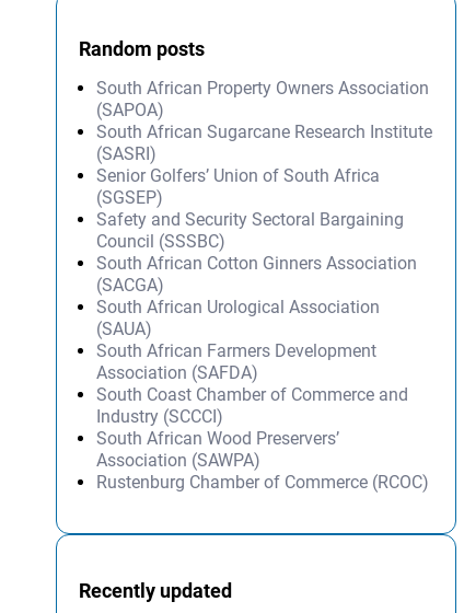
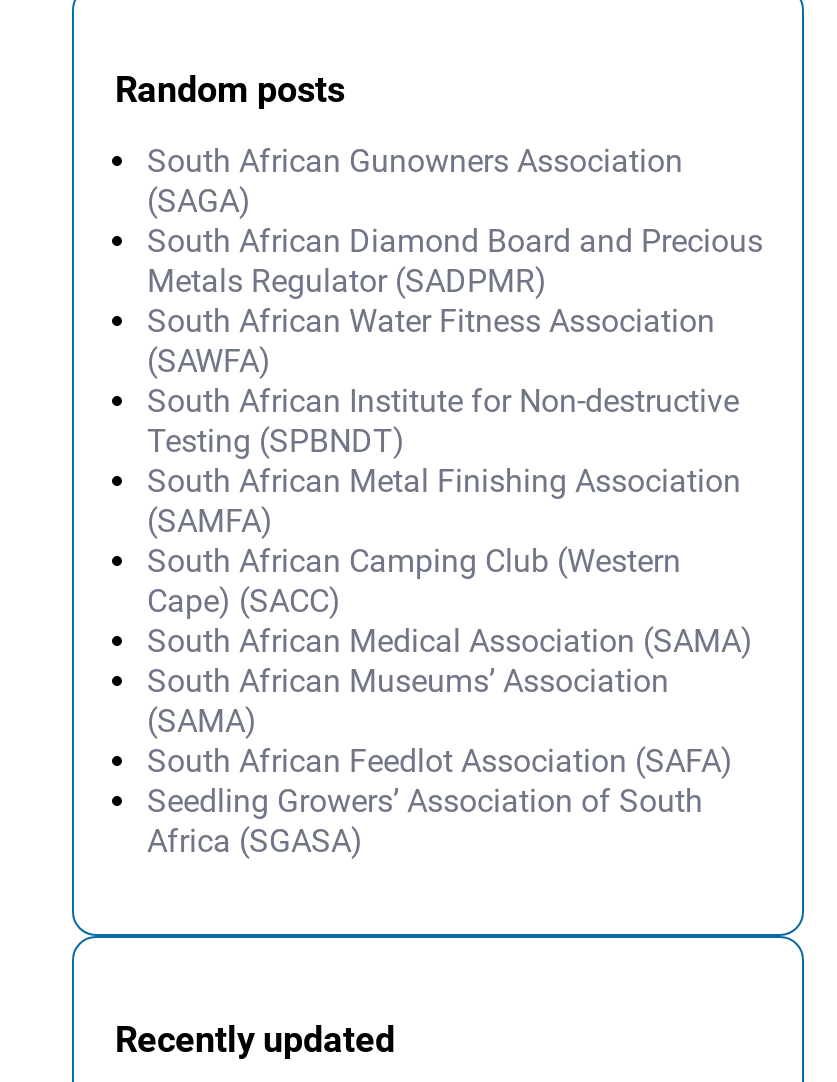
[97,78,433,493] South African Property Owners Association | (SAPOA) | South African Sugarcane Research Institute | (SASRI) | Senior Golfers’ Union of South Africa | (SGSEP) | Safety and Security Sectoral Bargaining | Council (SSSBC) | South African Cotton Ginners Association | (SACGA) | South African Urological Association | (SAUA) | South African Farmers Development | Association (SAFDA) | South Coast Chamber of Commerce and | Industry (SCCCI) | South African Wood Preservers’ | Association (SAWPA) | Rustenburg Chamber of Commerce (RCOC) -> [147,143,763,861] South African Gunowners Association | (SAGA) | South African Diamond Board and Precious | Metals Regulator (SADPMR) | South African Water Fitness Association | (SAWFA) | South African Institute for Non-destructive | Testing (SPBNDT) | South African Metal Finishing Association | (SAMFA) | South African Camping Club (Western | Cape) (SACC) | South African Medical Association (SAMA) | South African Museums’ Association | (SAMA) | South African Feedlot Association (SAFA) | Seedling Growers’ Association of South | Africa (SGASA)

